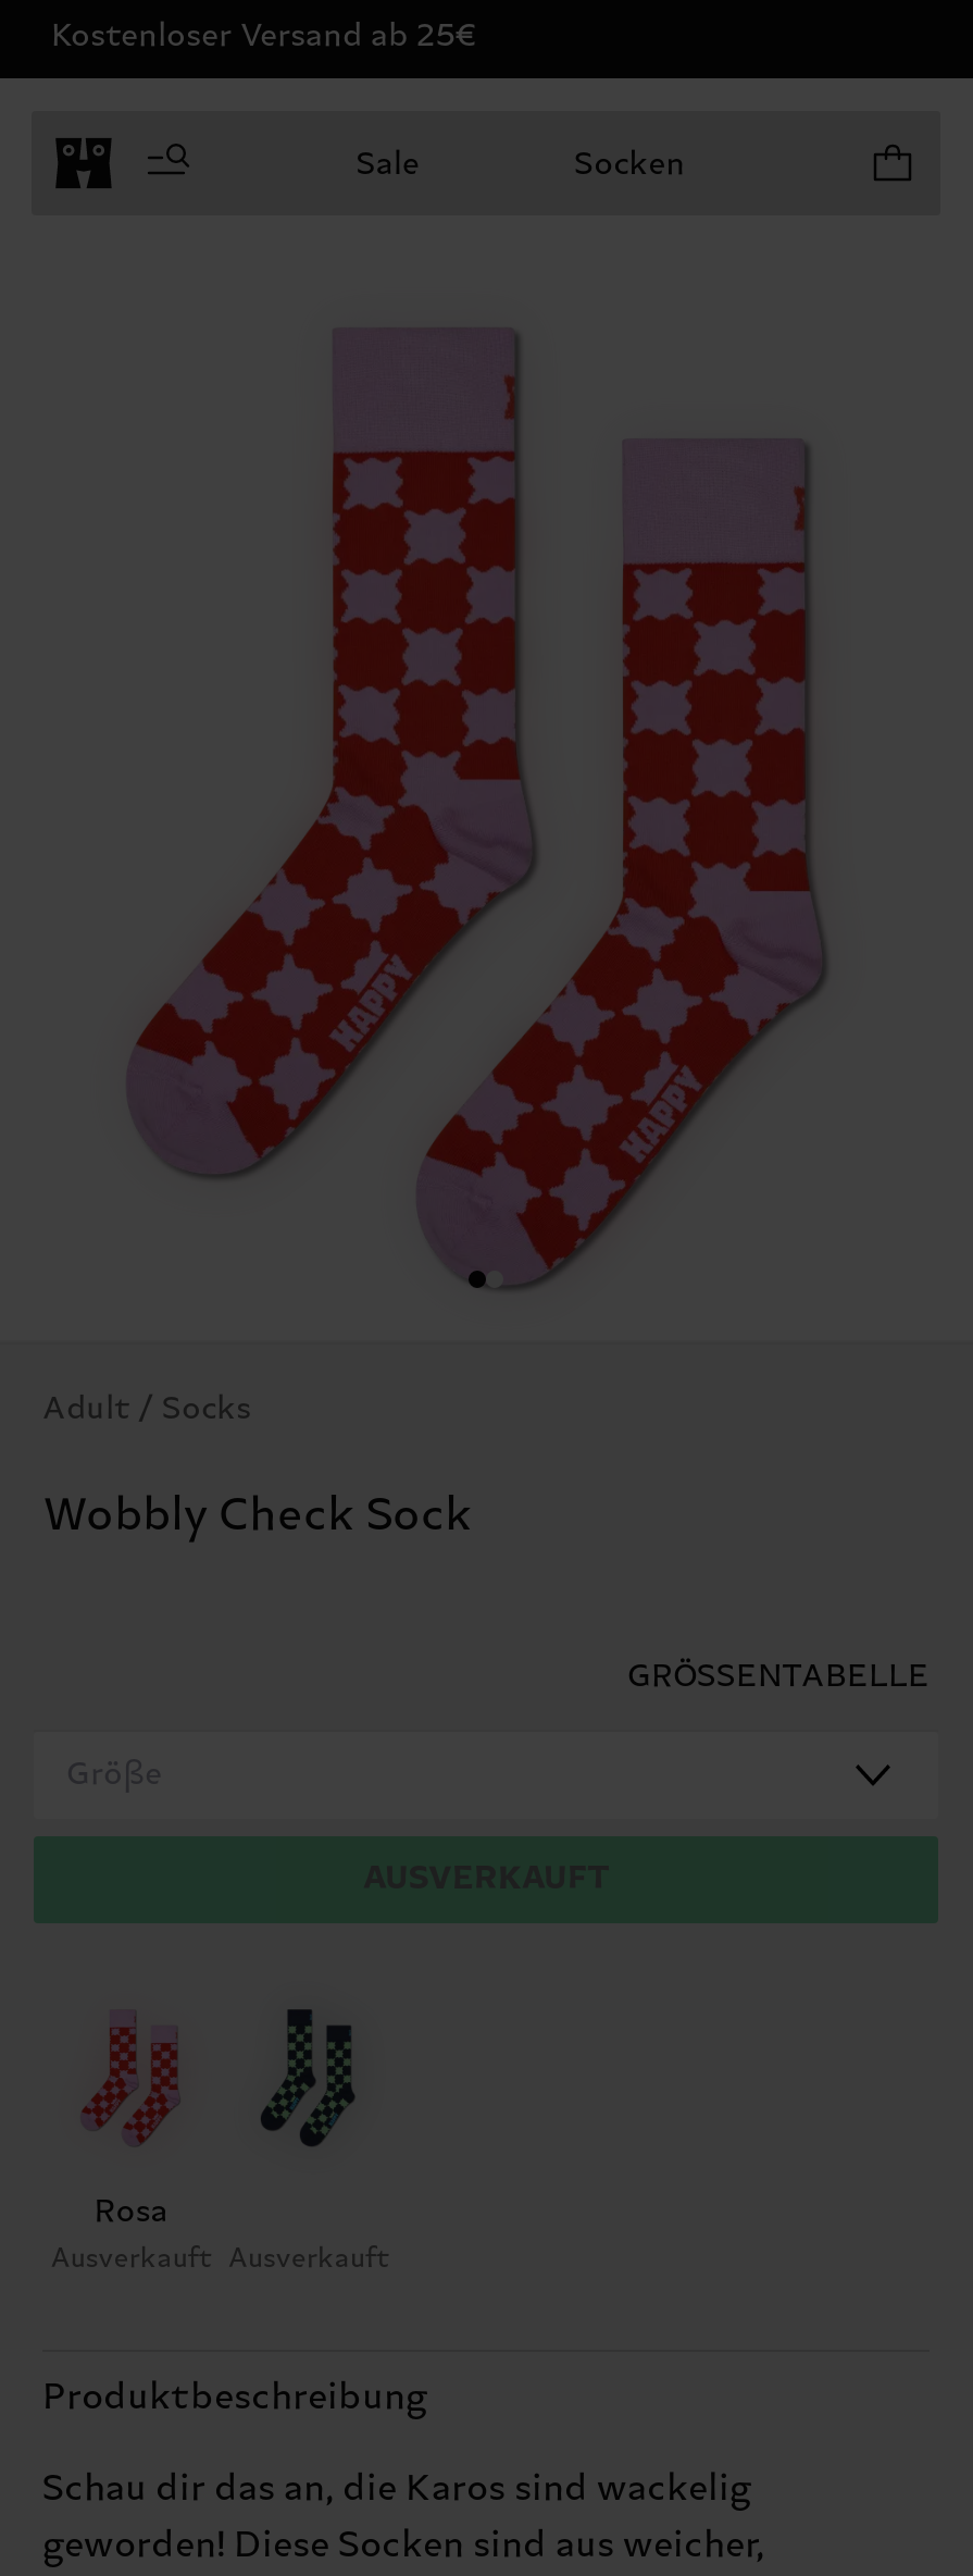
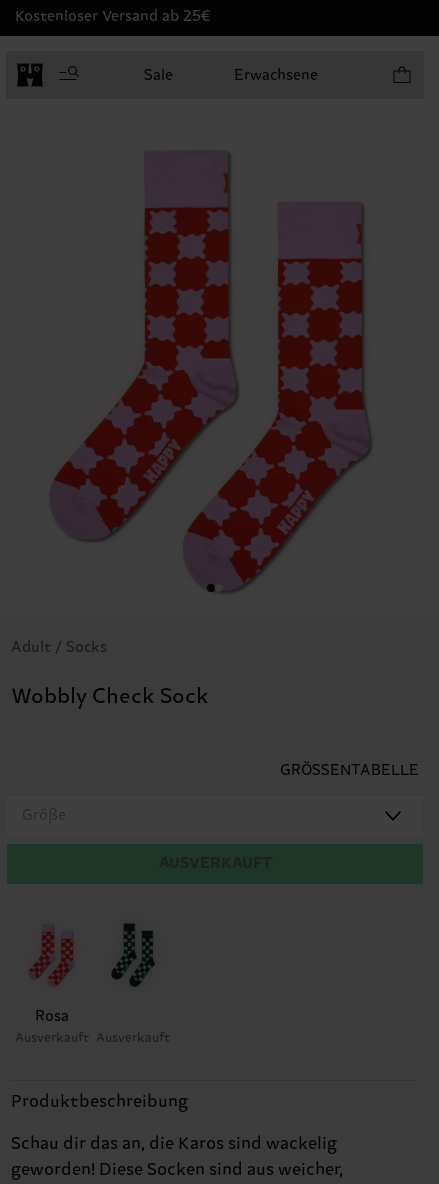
[574,145,685,182] Socken -> [234,66,318,83] Erwachsene

